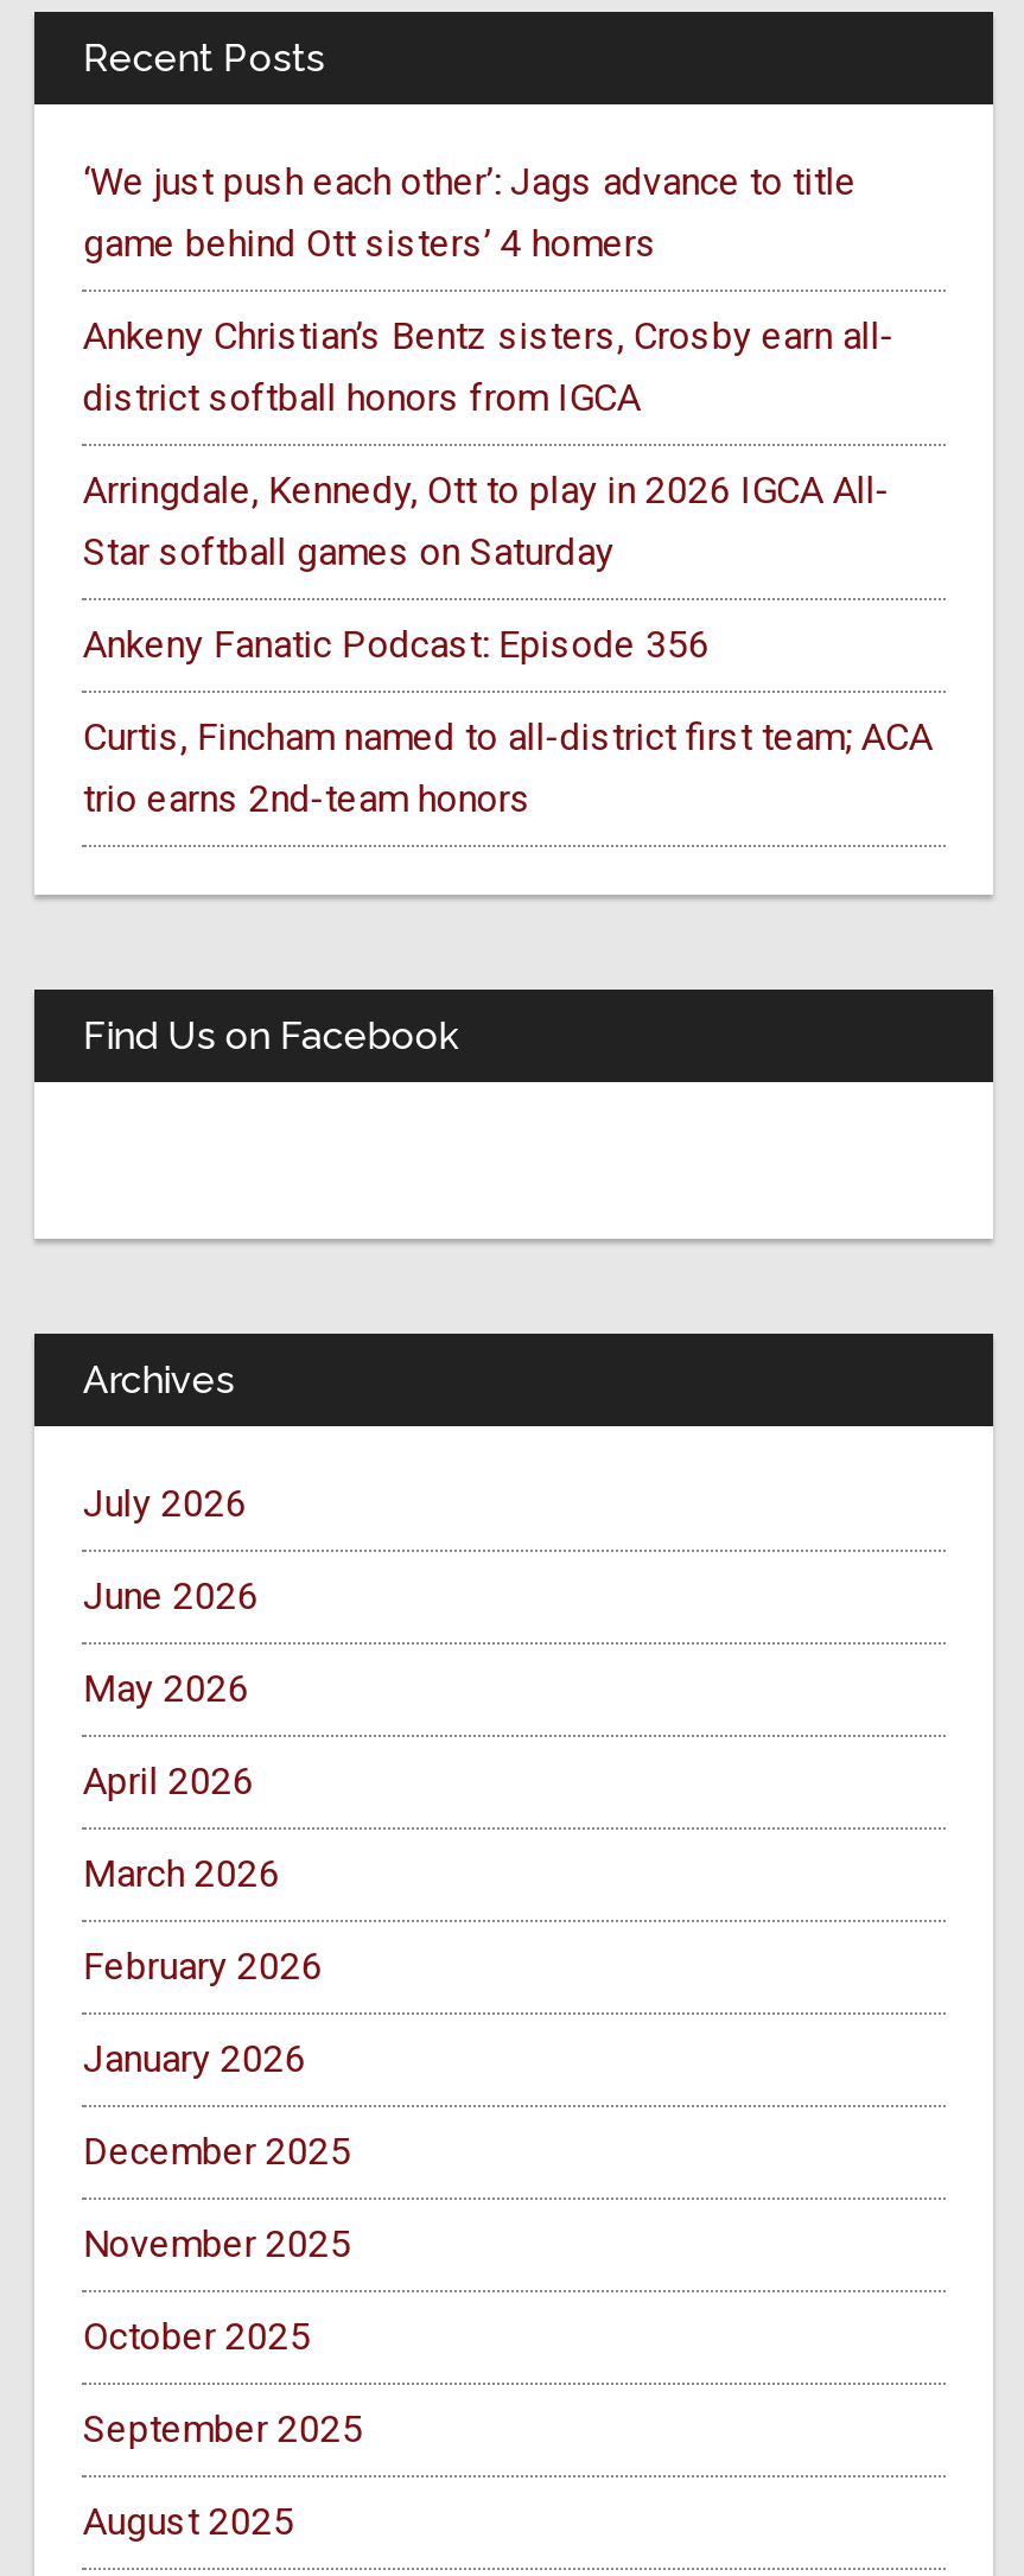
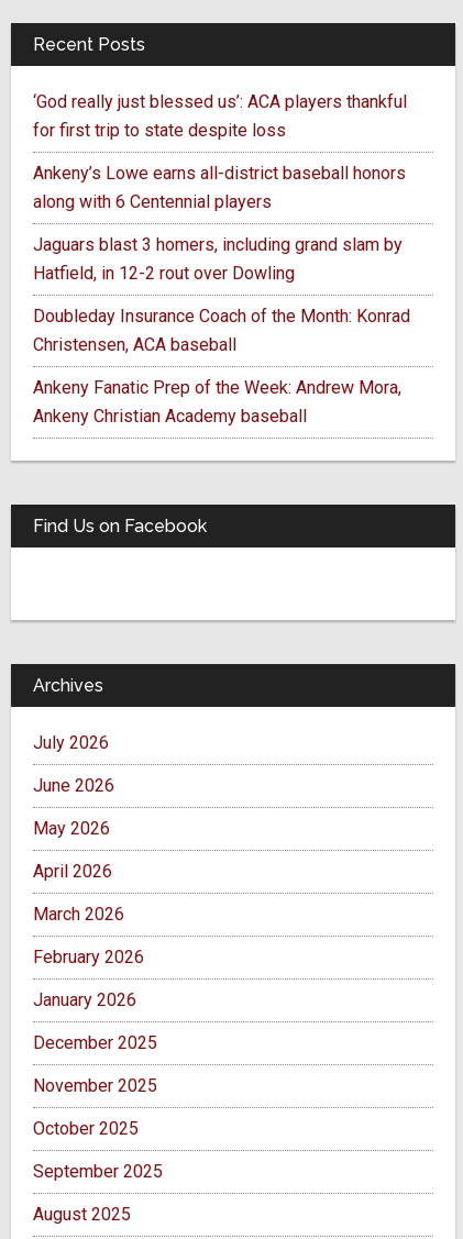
[83,159,856,265] ‘We just push each other’: Jags advance to title | game behind Ott sisters’ 4 homers -> [33,92,407,141] ‘God really just blessed us’: ACA players thankful | for first trip to state despite loss
[83,313,894,420] Ankeny Christian’s Bentz sisters, Crosby earn all- | district softball honors from IGCA -> [33,163,406,213] Ankeny’s Lowe earns all-district baseball honors | along with 6 Centennial players
[83,467,890,574] Arringdale, Kennedy, Ott to play in 2026 IGCA All- | Star softball games on Saturday -> [33,234,403,284] Jaguars blast 3 homers, including grand slam by | Hatfield, in 12-2 rout over Dowling
[83,621,709,666] Ankeny Fanatic Podcast: Episode 356 -> [33,306,411,355] Doubleday Insurance Coach of the Month: Konrad | Christensen, ACA baseball
[83,714,932,821] Curtis, Fincham named to all-district first team; ACA | trio earns 2nd-team honors -> [33,377,402,427] Ankeny Fanatic Prep of the Week: Andrew Mora, | Ankeny Christian Academy baseball

